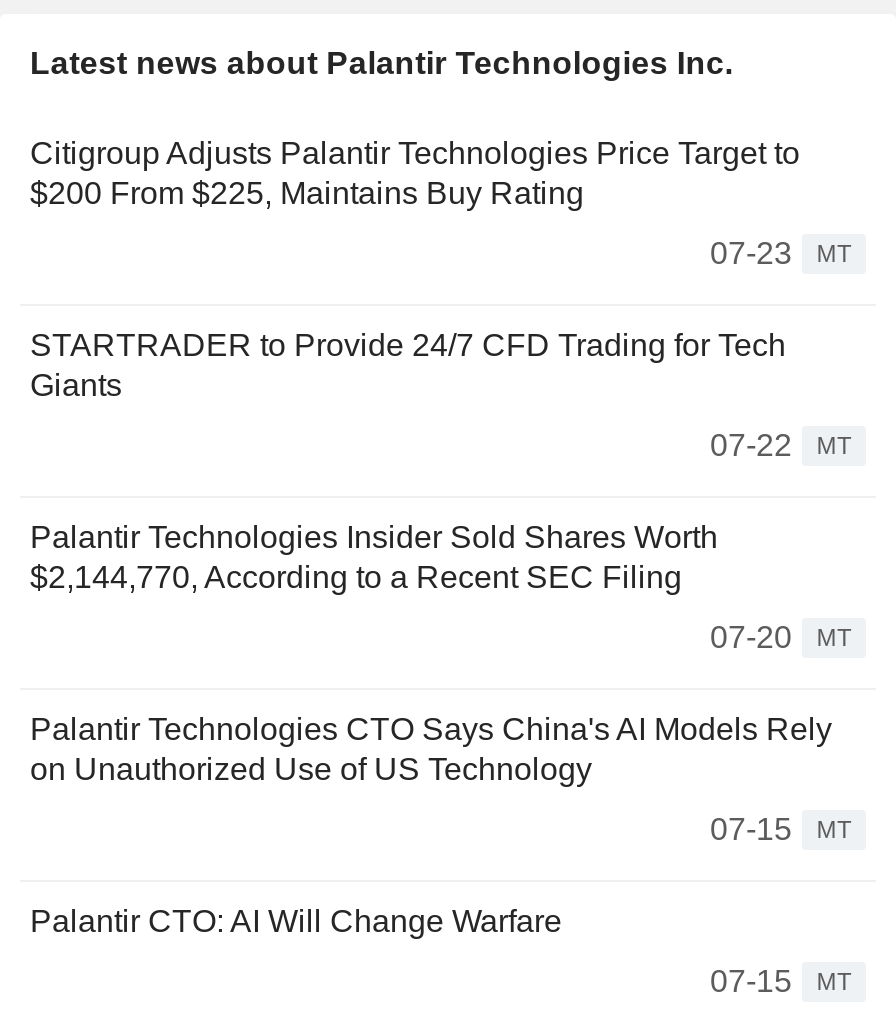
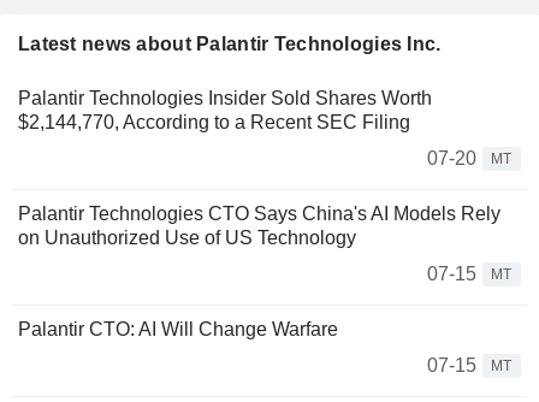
[30,135,851,461] Citigroup Adjusts Palantir Technologies Price Target to | $200 From $225, Maintains Buy Rating | 07-23 | MT | STARTRADER to Provide 24/7 CFD Trading for Tech | Giants | 07-22 | MT -> none

